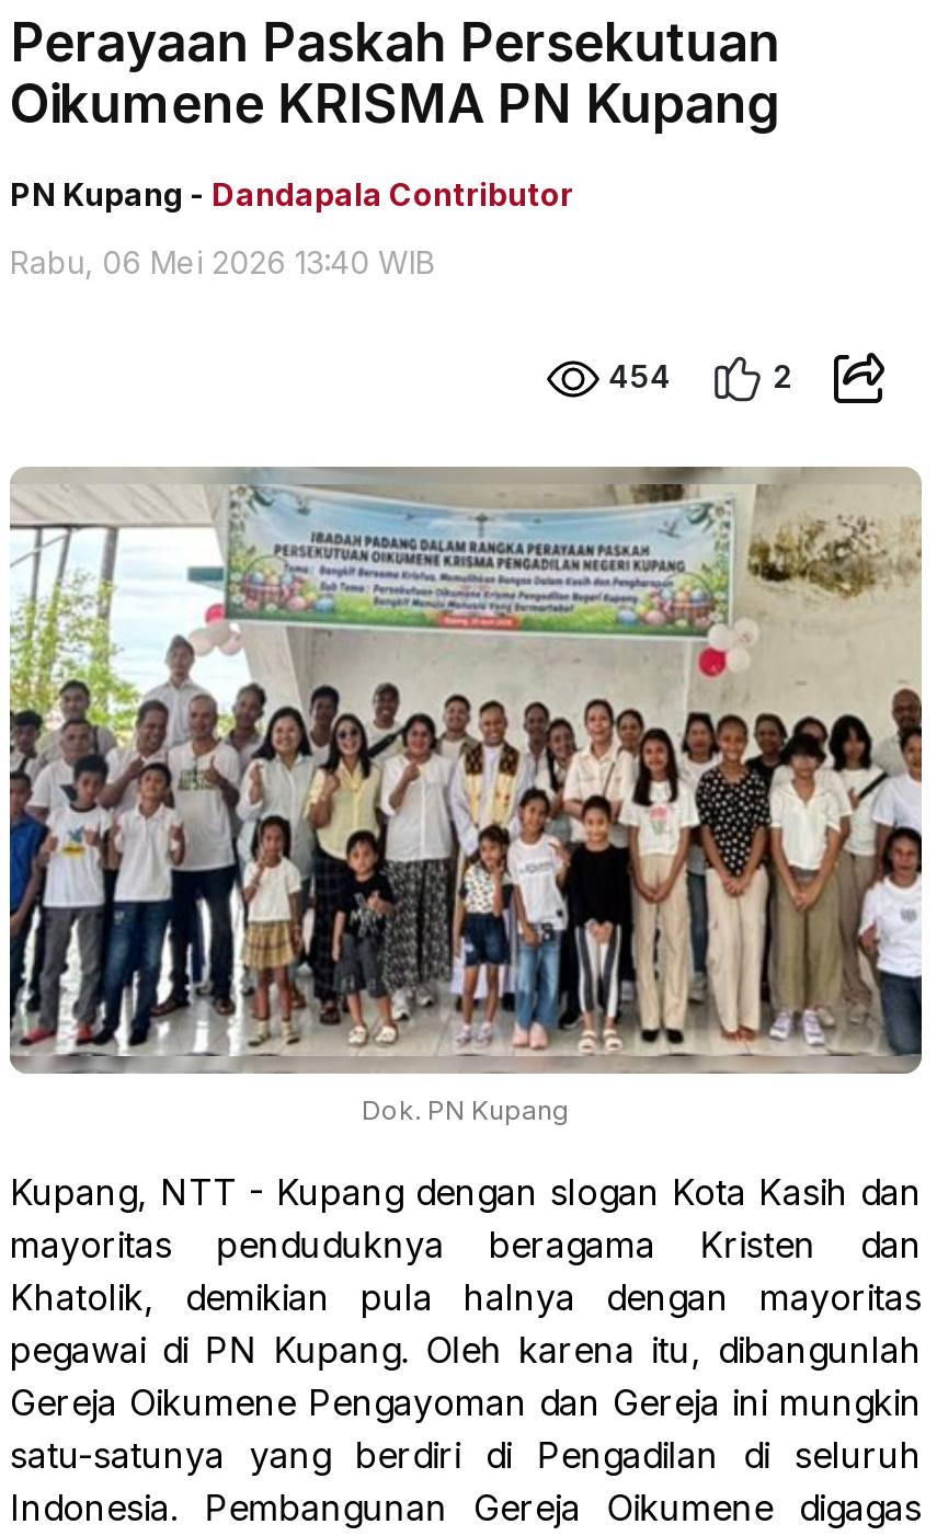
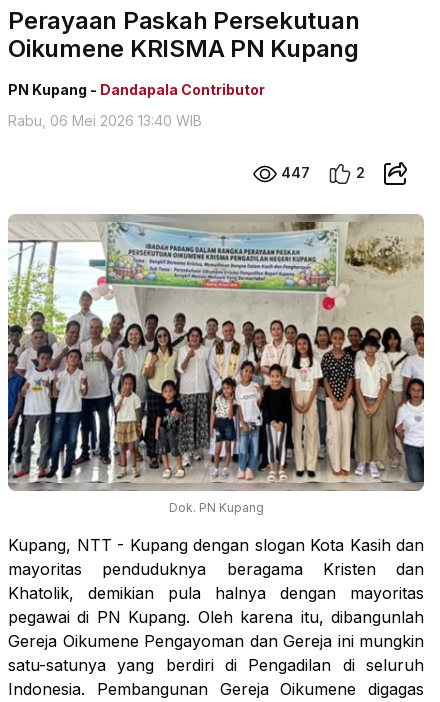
[608,357,672,394] 454 -> [281,164,310,181] 447

